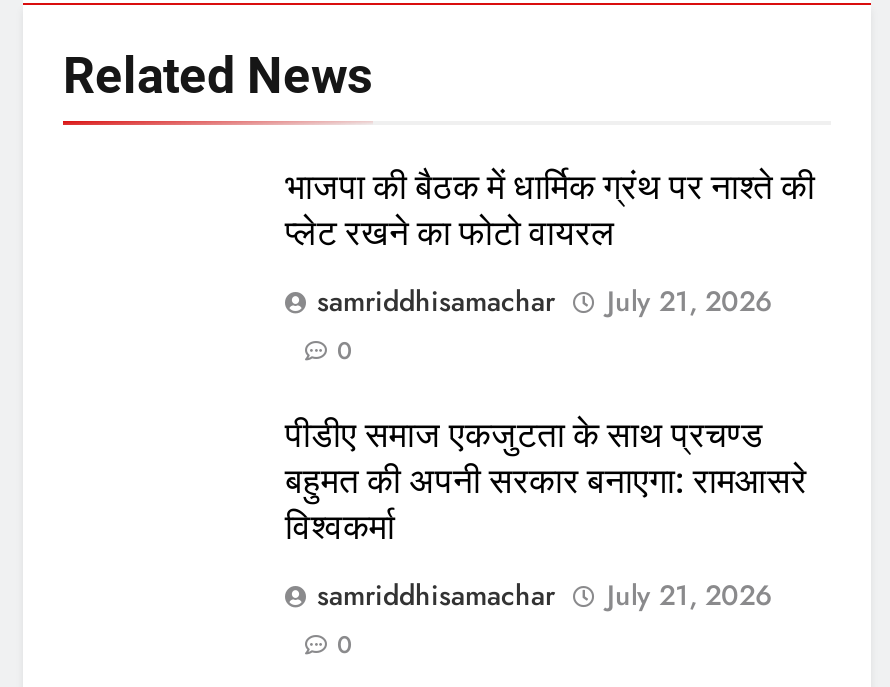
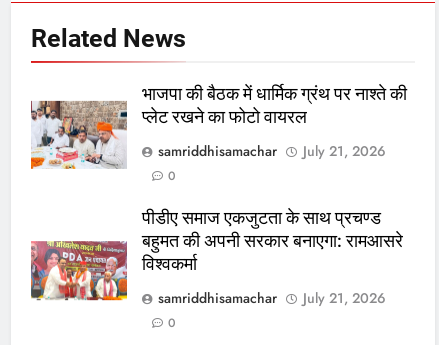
none -> [30,100,128,170] [image]
none -> [30,240,128,302] [image]

